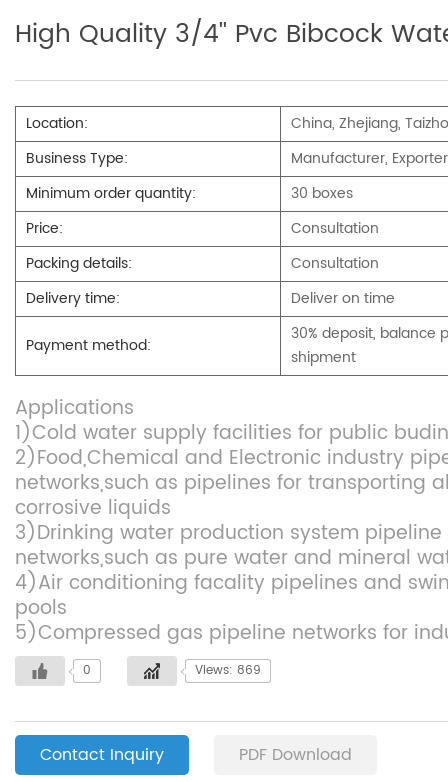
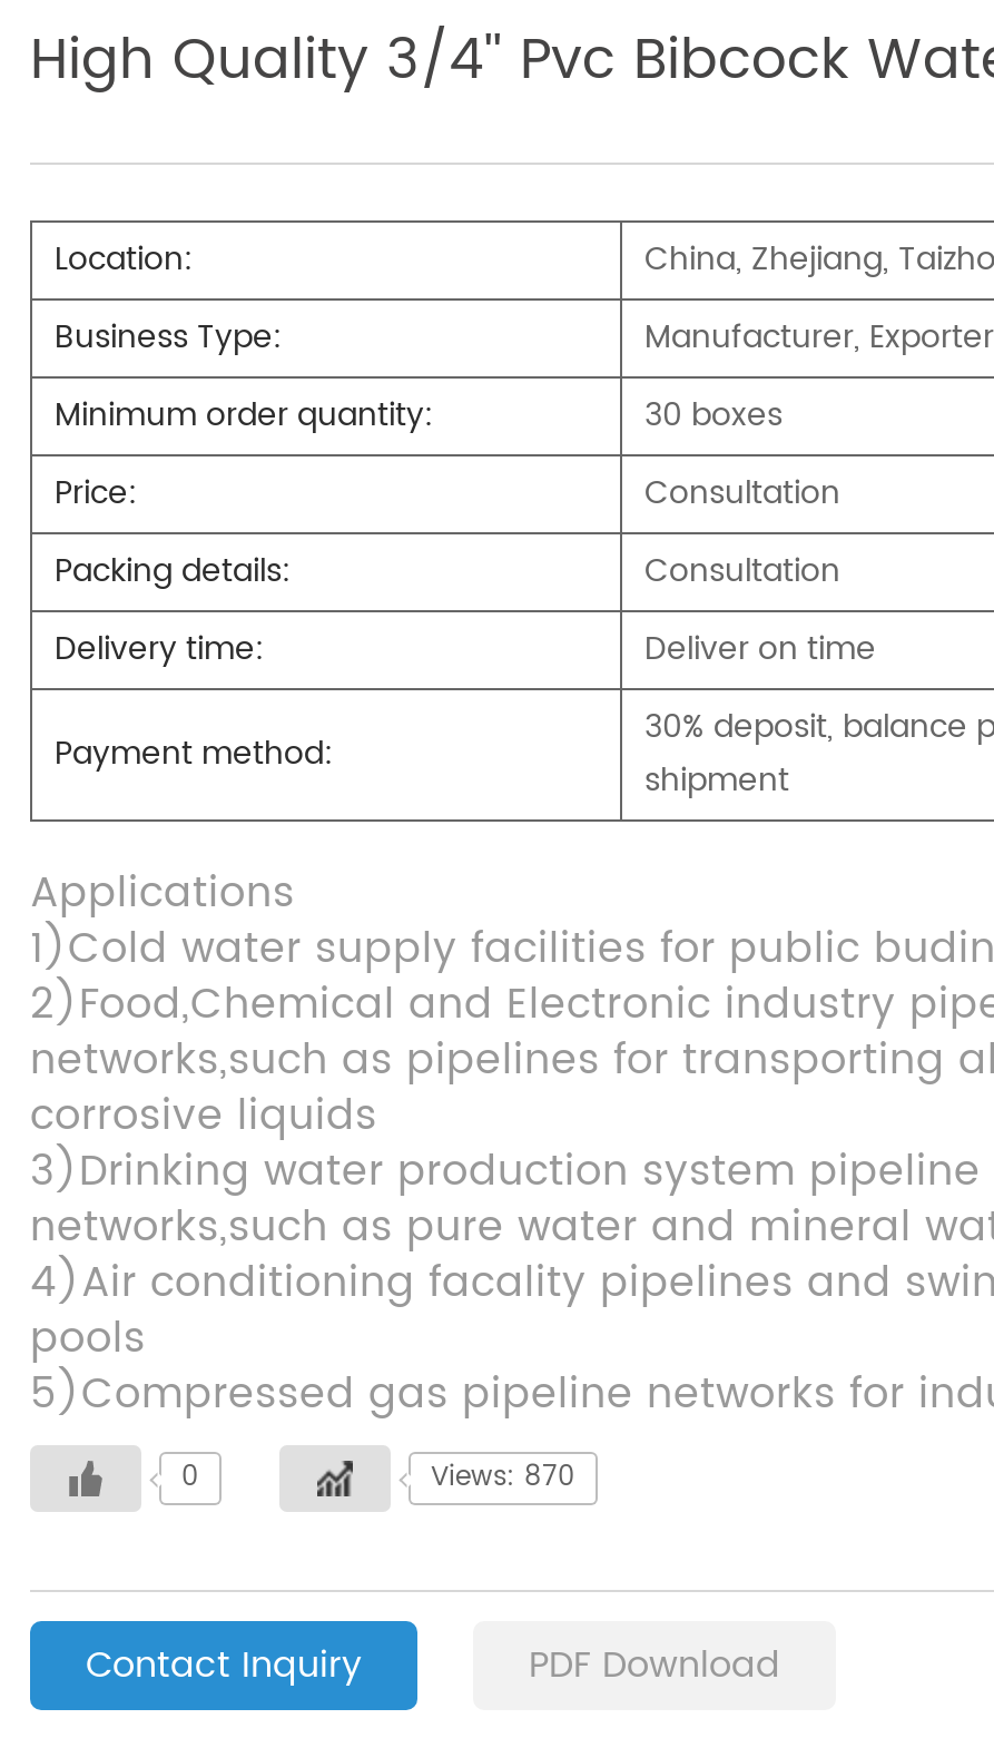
[195,661,261,680] Views: 869 -> [431,1456,575,1499] Views: 870

